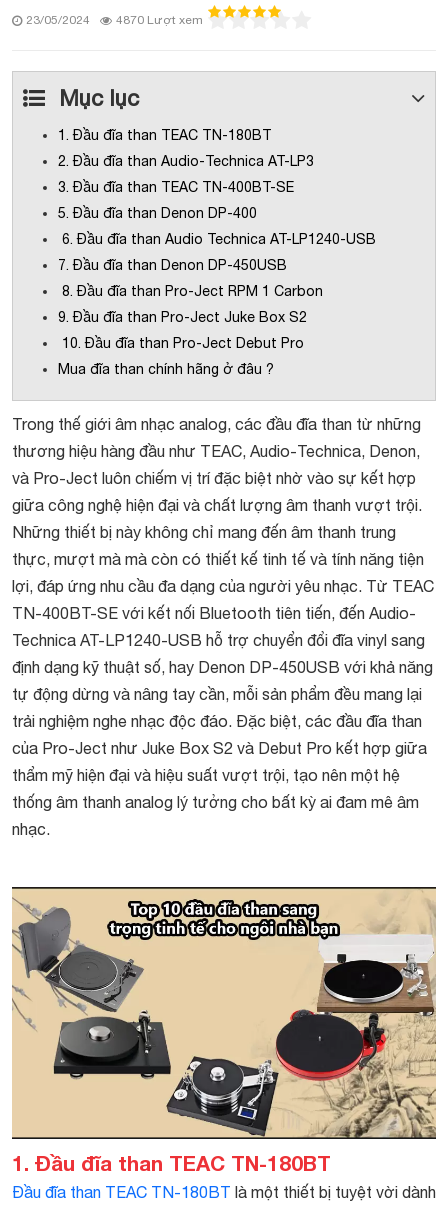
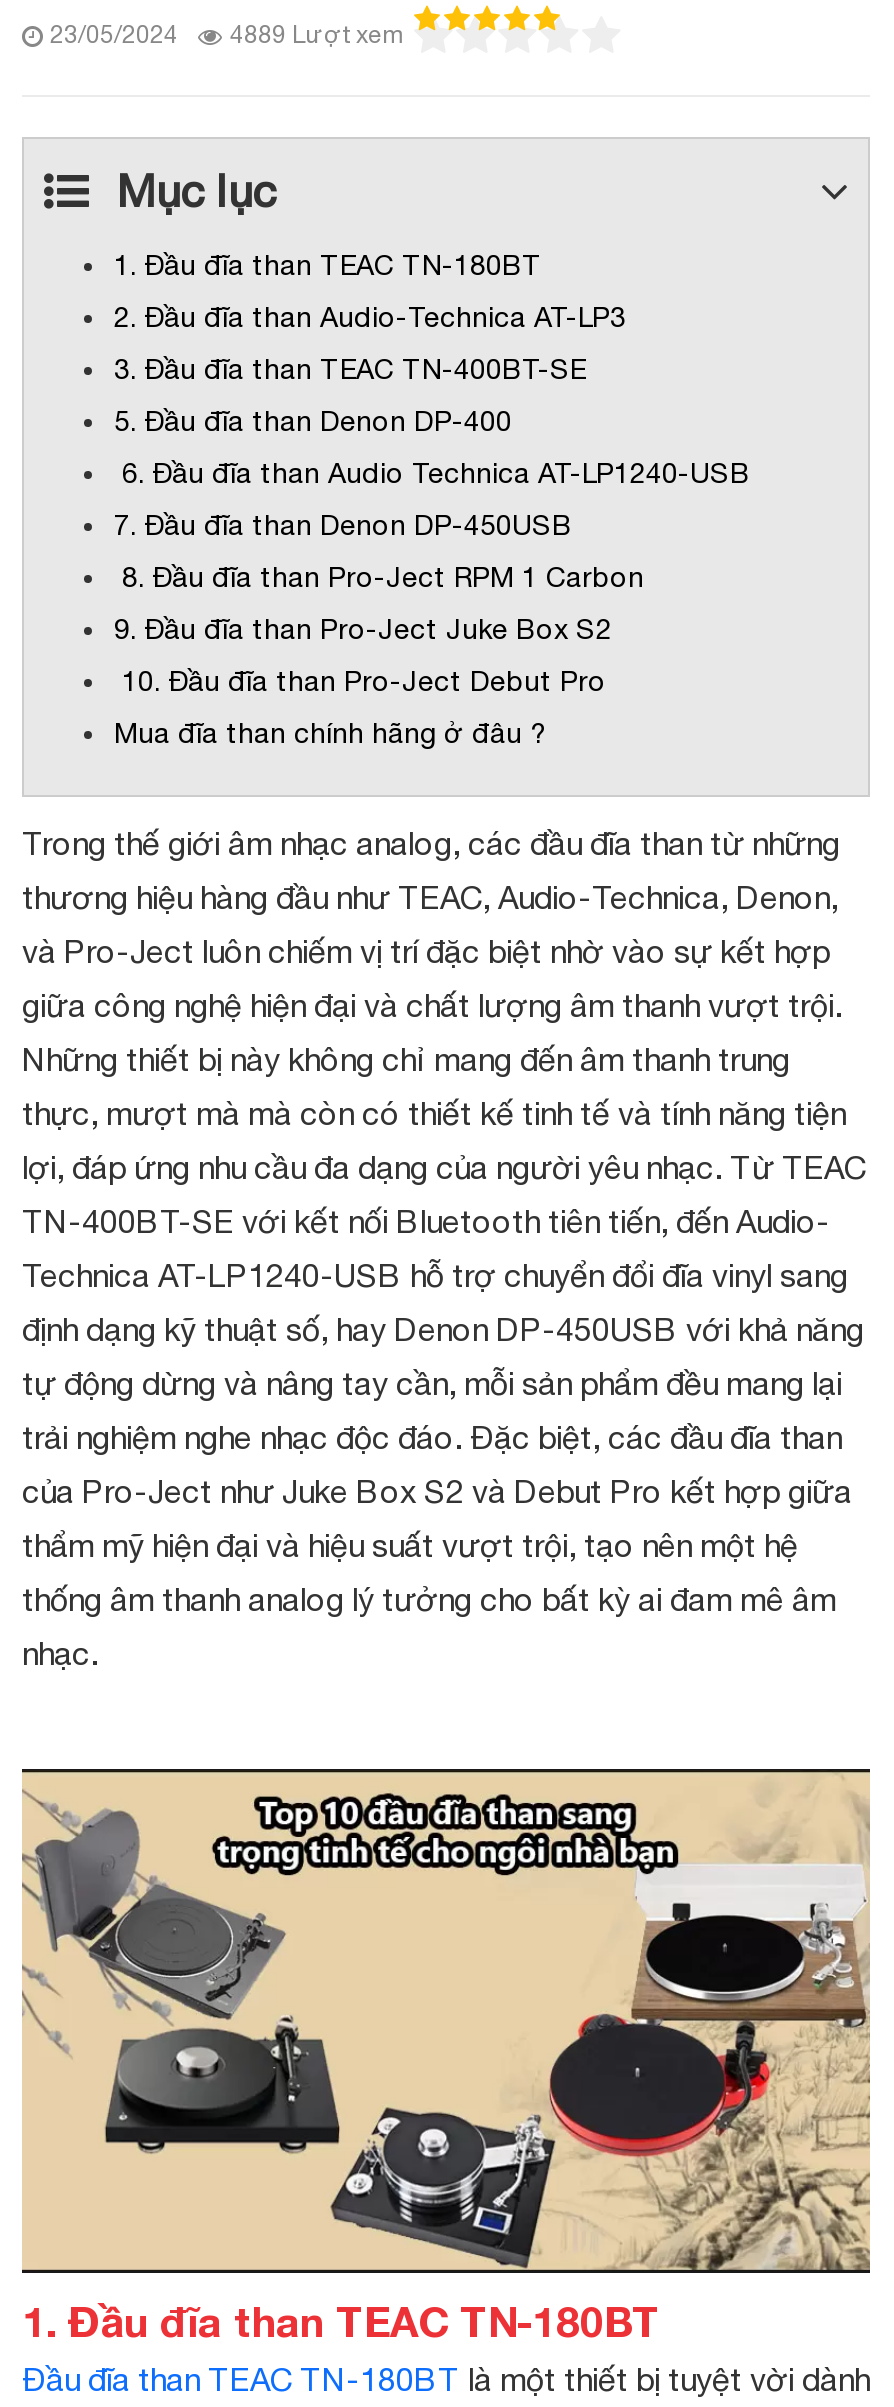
[26,13,203,27] 23/05/2024 4870 Lượt xem -> [50,21,404,49] 23/05/2024 4889 Lượt xem

